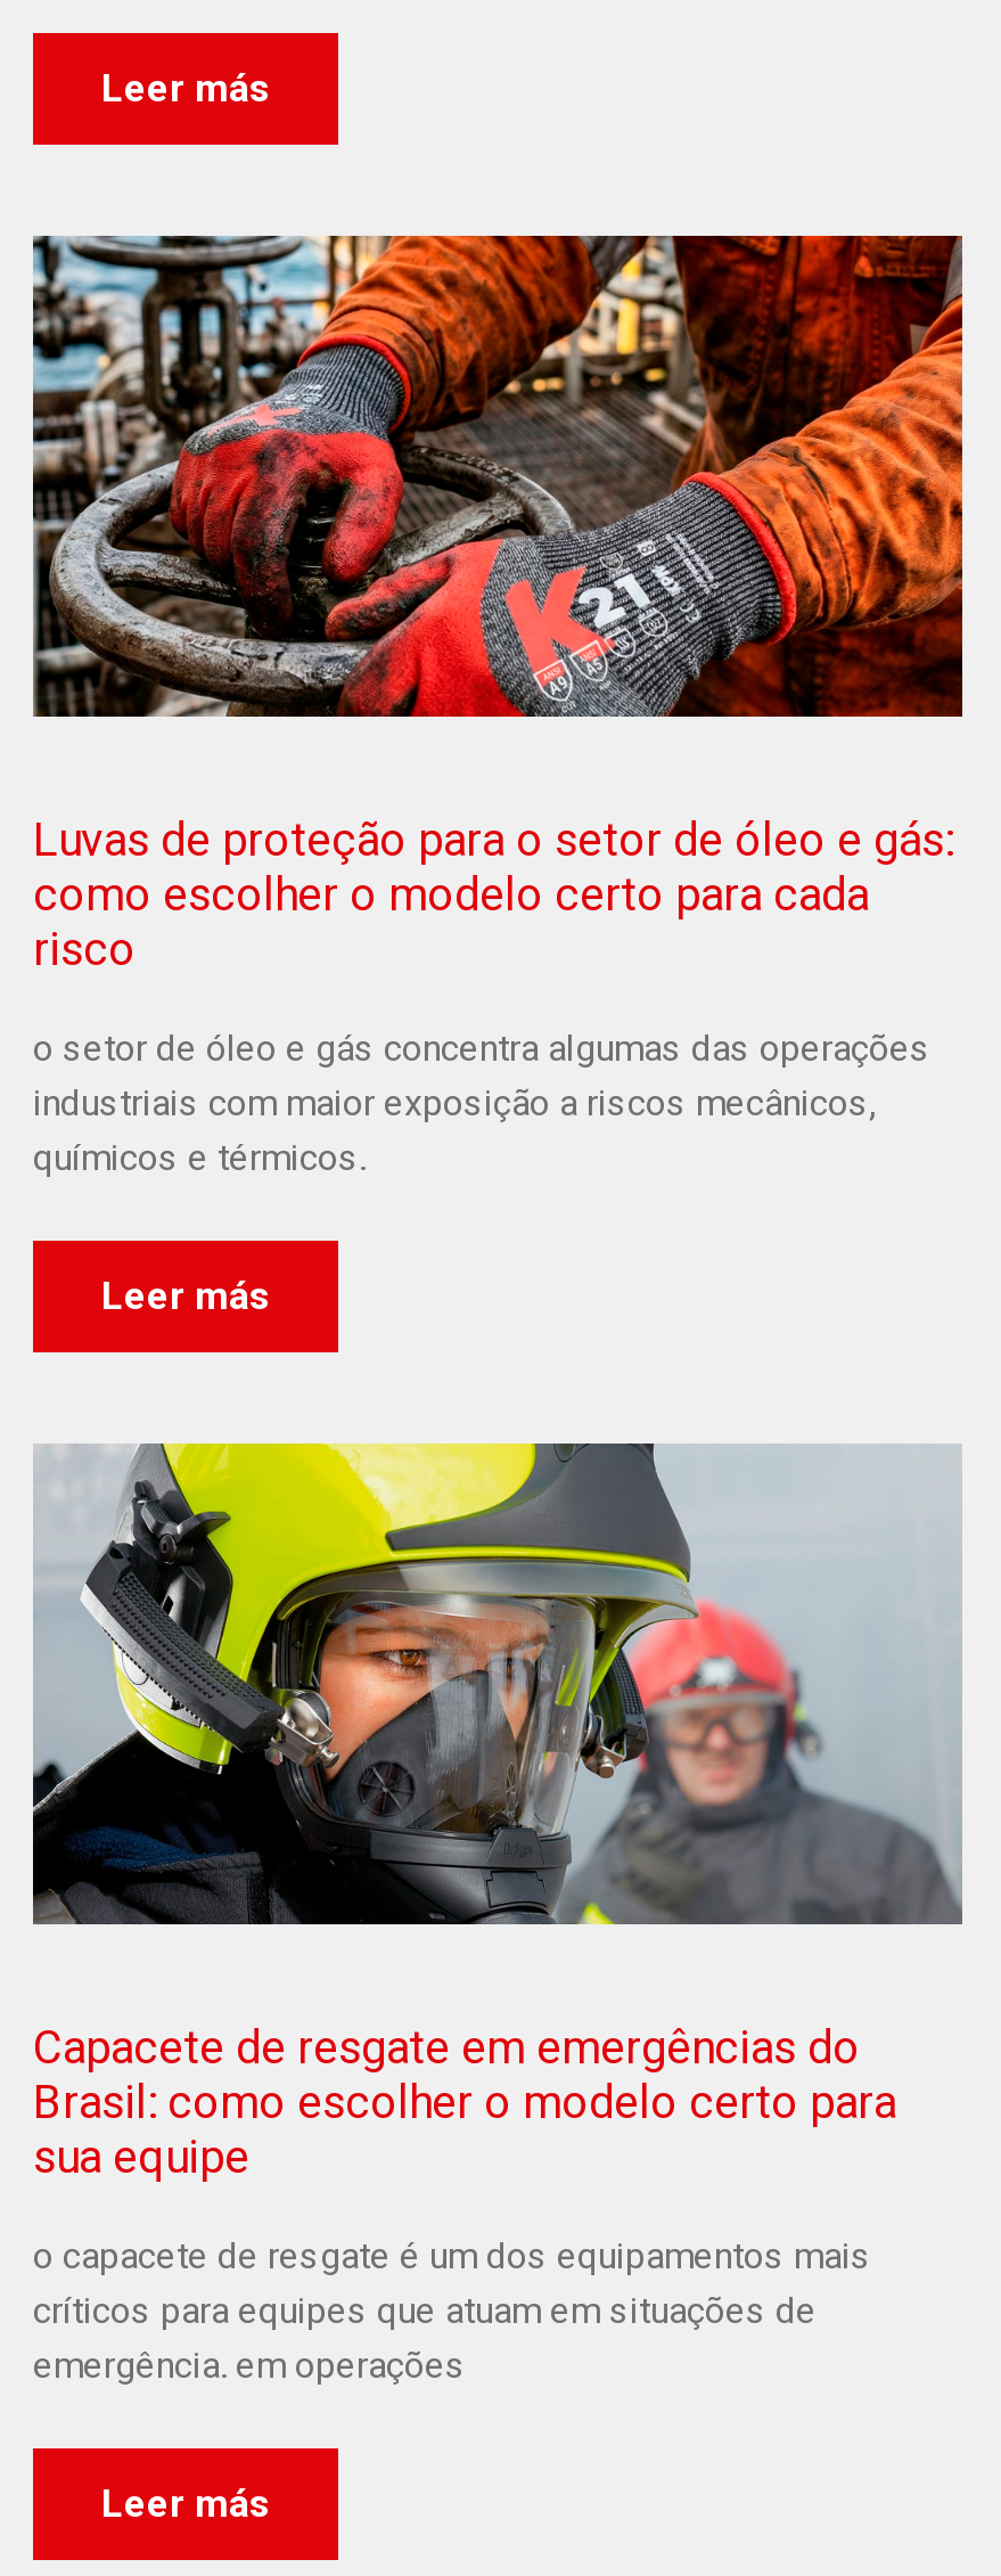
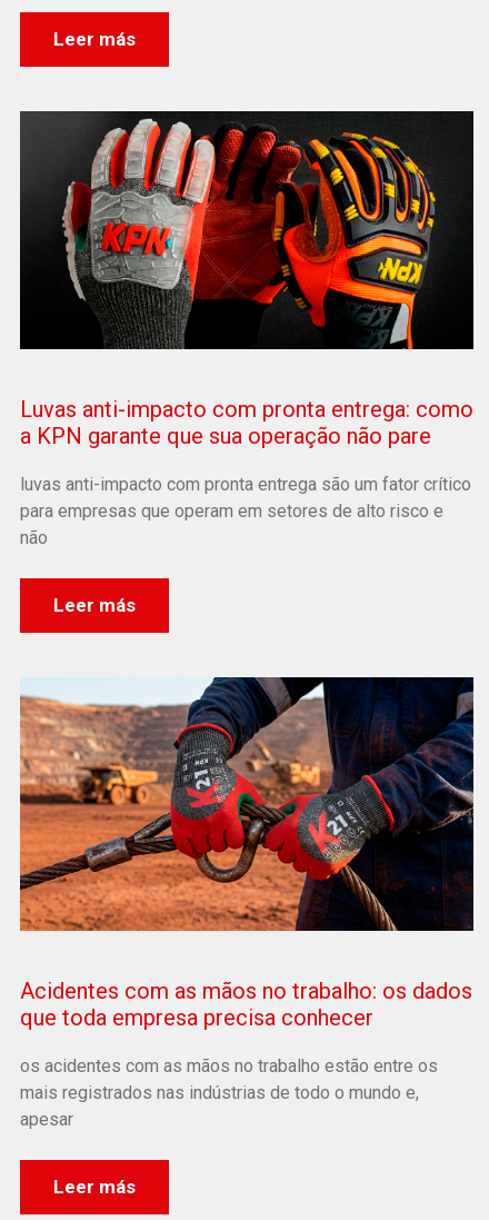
[31,234,965,723] [image] -> [19,110,475,350] [image]
[33,812,953,976] Luvas de proteção para o setor de óleo e gás: | como escolher o modelo certo para cada | risco -> [20,396,473,450] Luvas anti-impacto com pronta entrega: como | a KPN garante que sua operação não pare
[33,1026,930,1179] o setor de óleo e gás concentra algumas das operações | industriais com maior exposição a riscos mecânicos, | químicos e térmicos. -> [20,474,471,548] luvas anti-impacto com pronta entrega são um fator crítico | para empresas que operam em setores de alto risco e | não
[31,1441,962,1963] [image] -> [19,676,475,932] [image]
[33,2019,896,2183] Capacete de resgate em emergências do | Brasil: como escolher o modelo certo para | sua equipe -> [20,978,472,1031] Acidentes com as mãos no trabalho: os dados | que toda empresa precisa conhecer
[33,2233,871,2386] o capacete de resgate é um dos equipamentos mais | críticos para equipes que atuam em situações de | emergência. em operações -> [20,1055,438,1130] os acidentes com as mãos no trabalho estão entre os | mais registrados nas indústrias de todo o mundo e, | apesar

